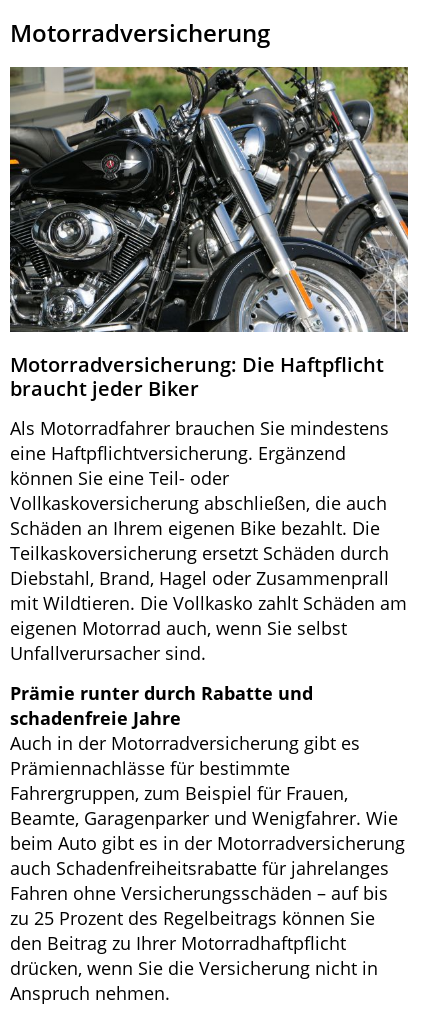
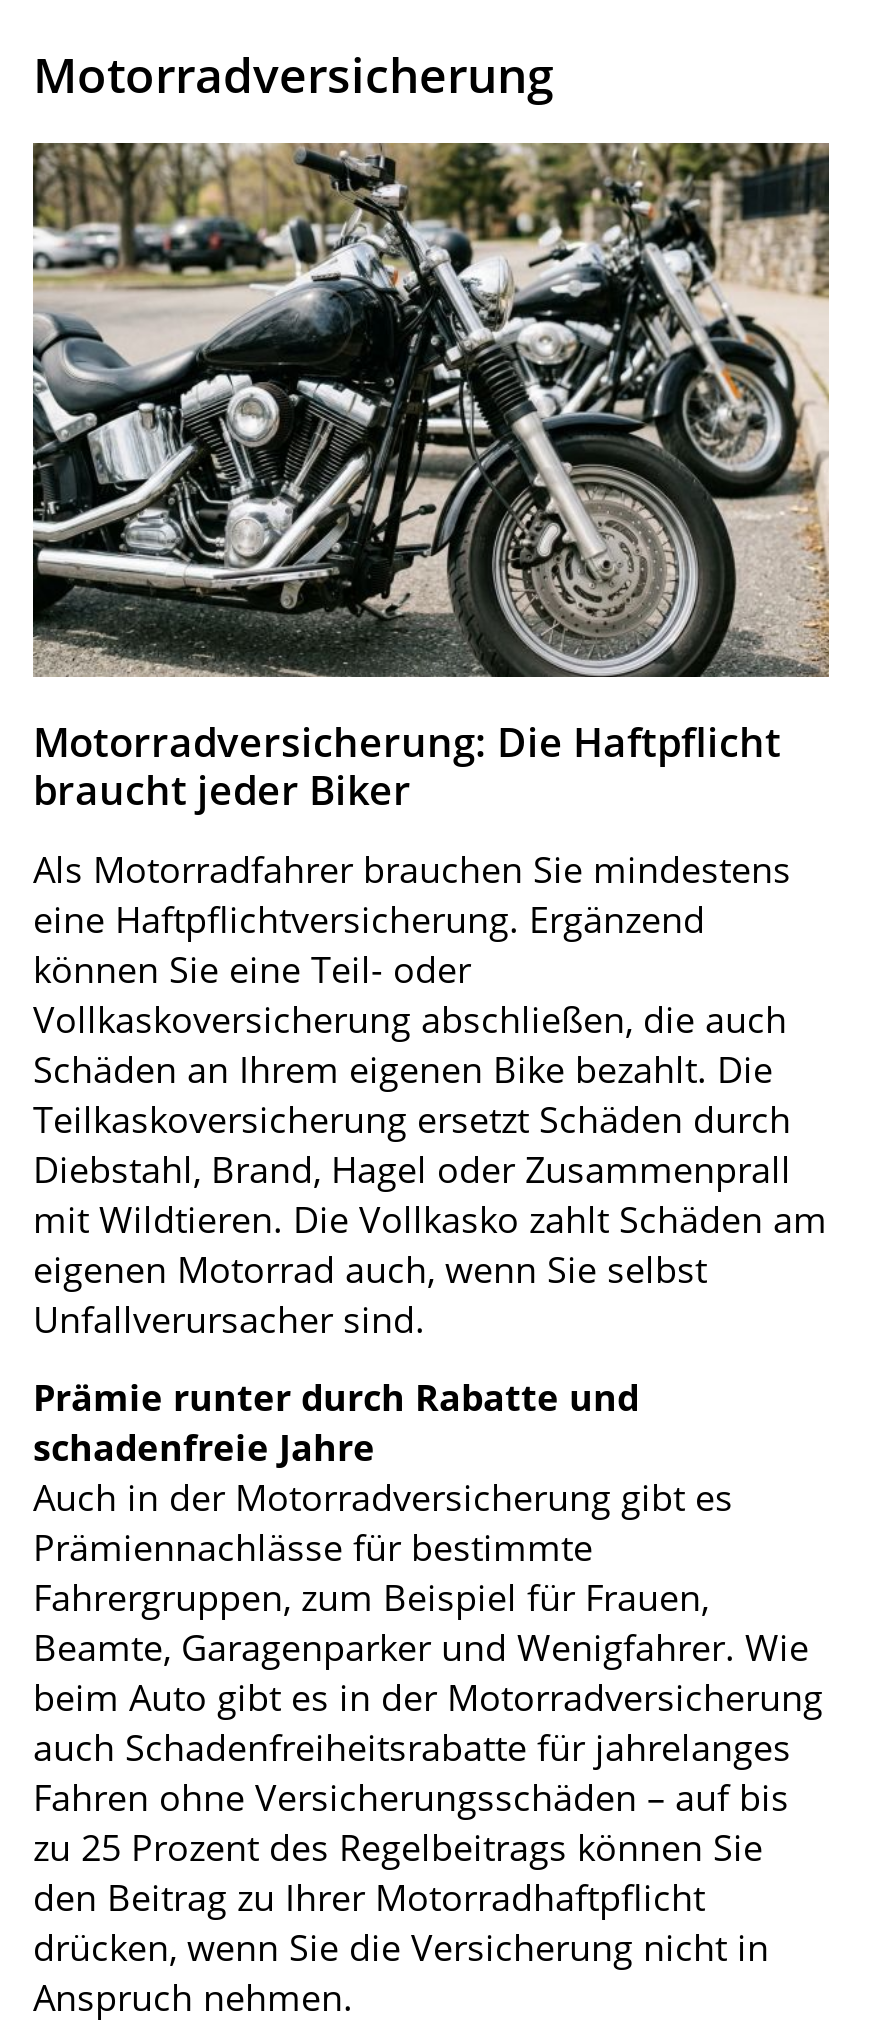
[9,66,409,333] [image] -> [31,141,829,679] [image]

